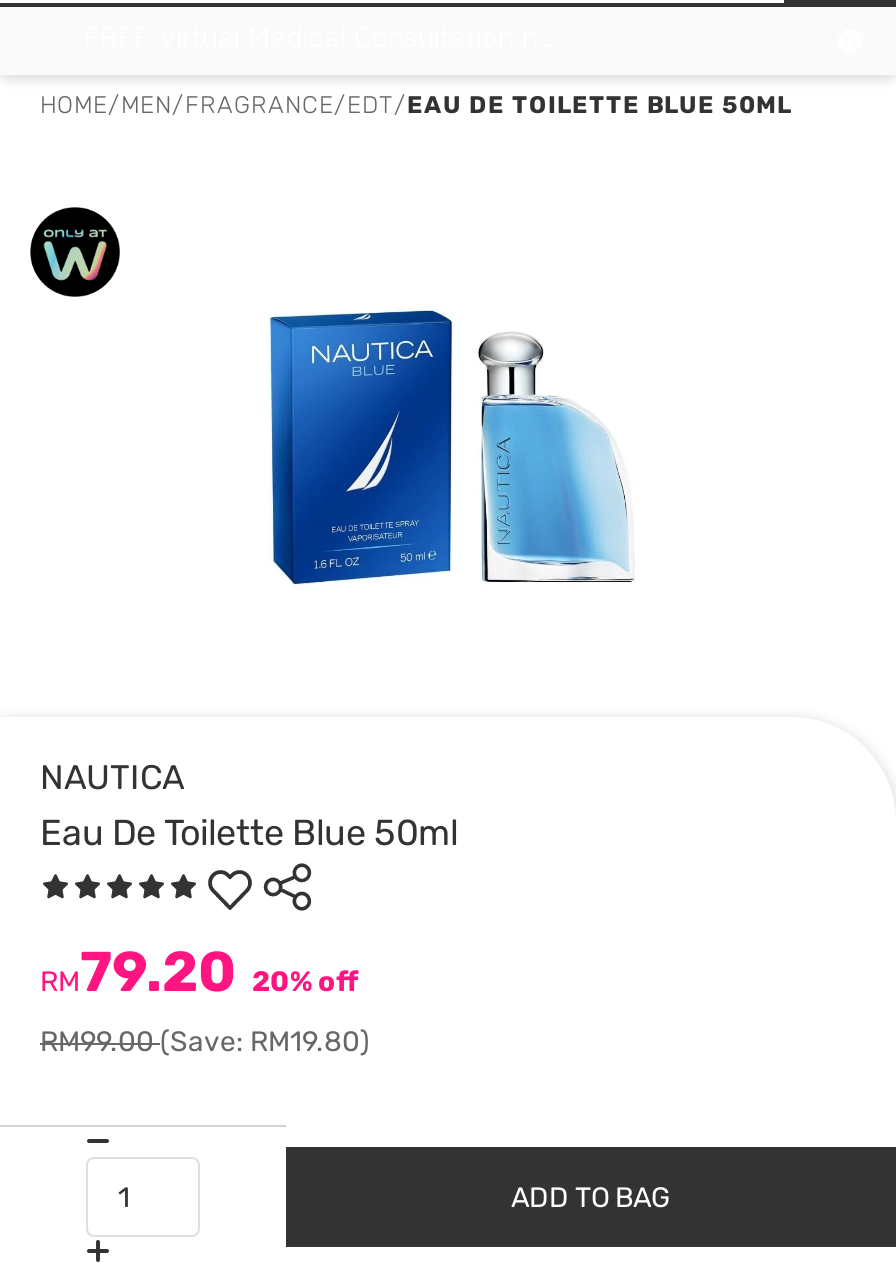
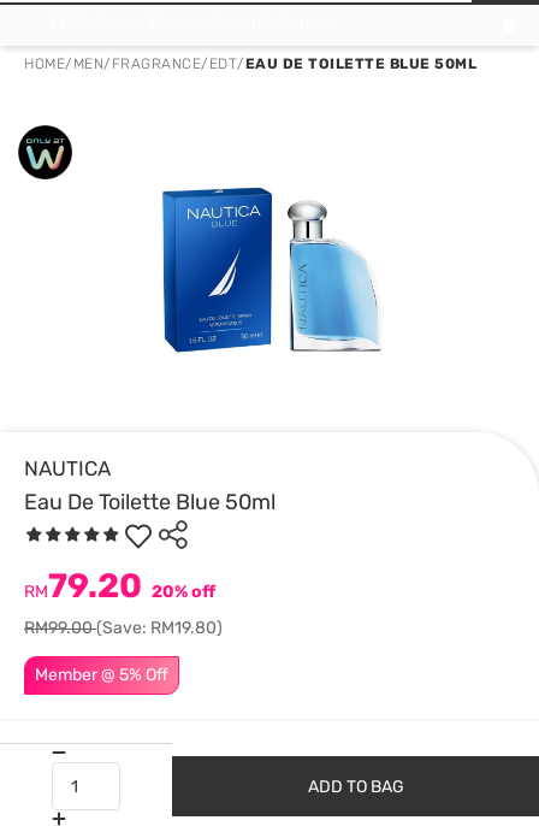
none -> [35,665,168,685] Member @ 5% Off

